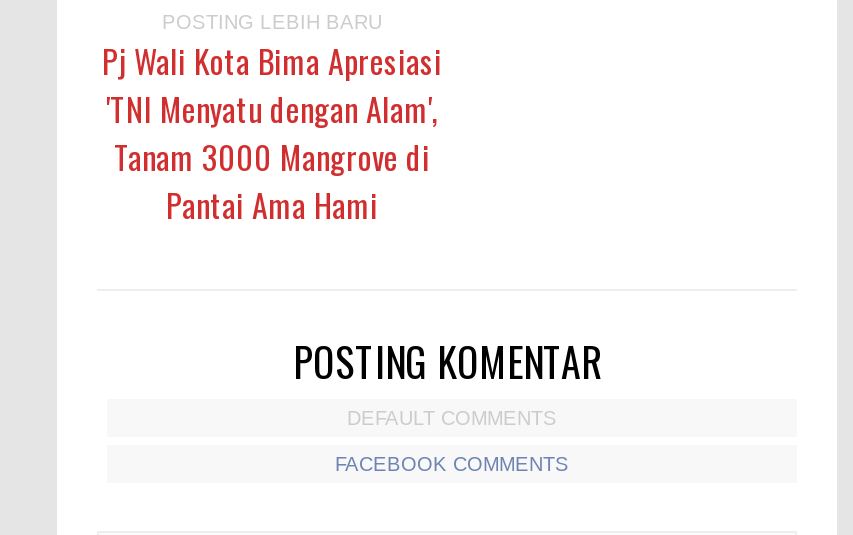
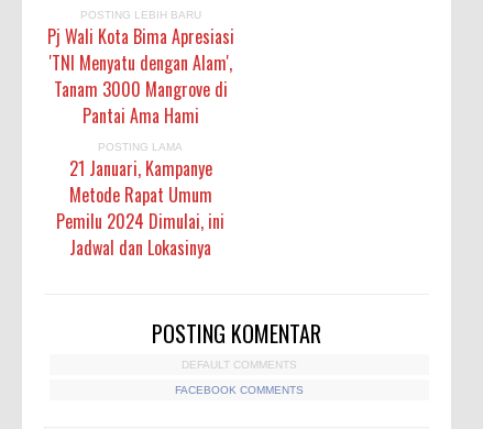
none -> [56,140,224,260] POSTING LAMA | 21 Januari, Kampanye | Metode Rapat Umum | Pemilu 2024 Dimulai, ini | Jadwal dan Lokasinya

